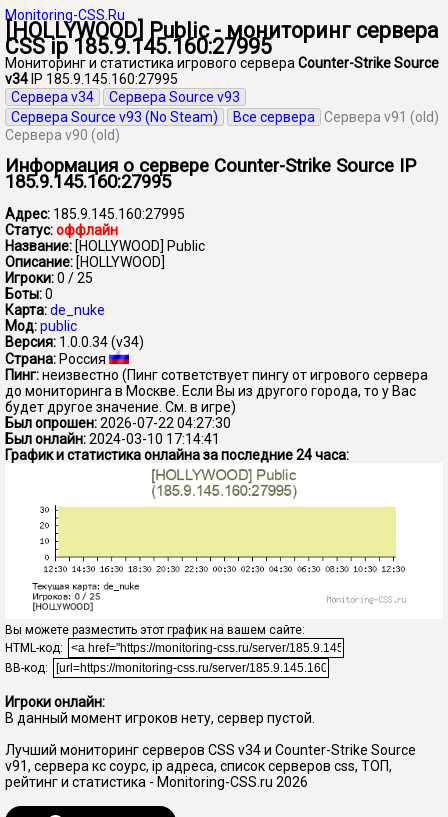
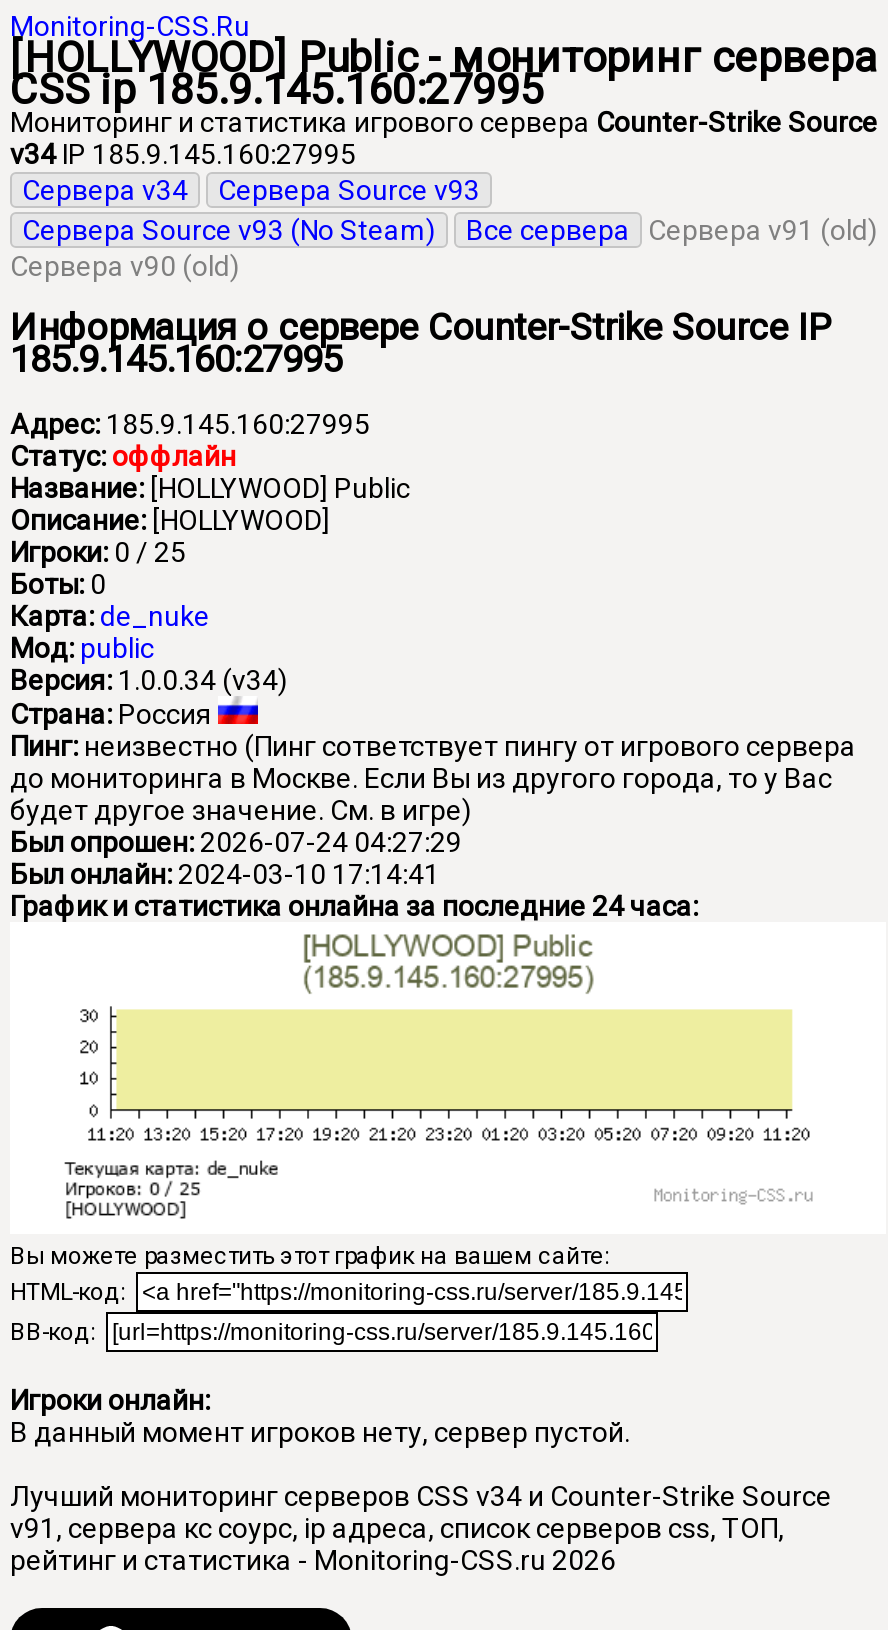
[5,415,231,431] Был опрошен: 2026-07-22 04:27:30 -> [10,826,462,858] Был опрошен: 2026-07-24 04:27:29

